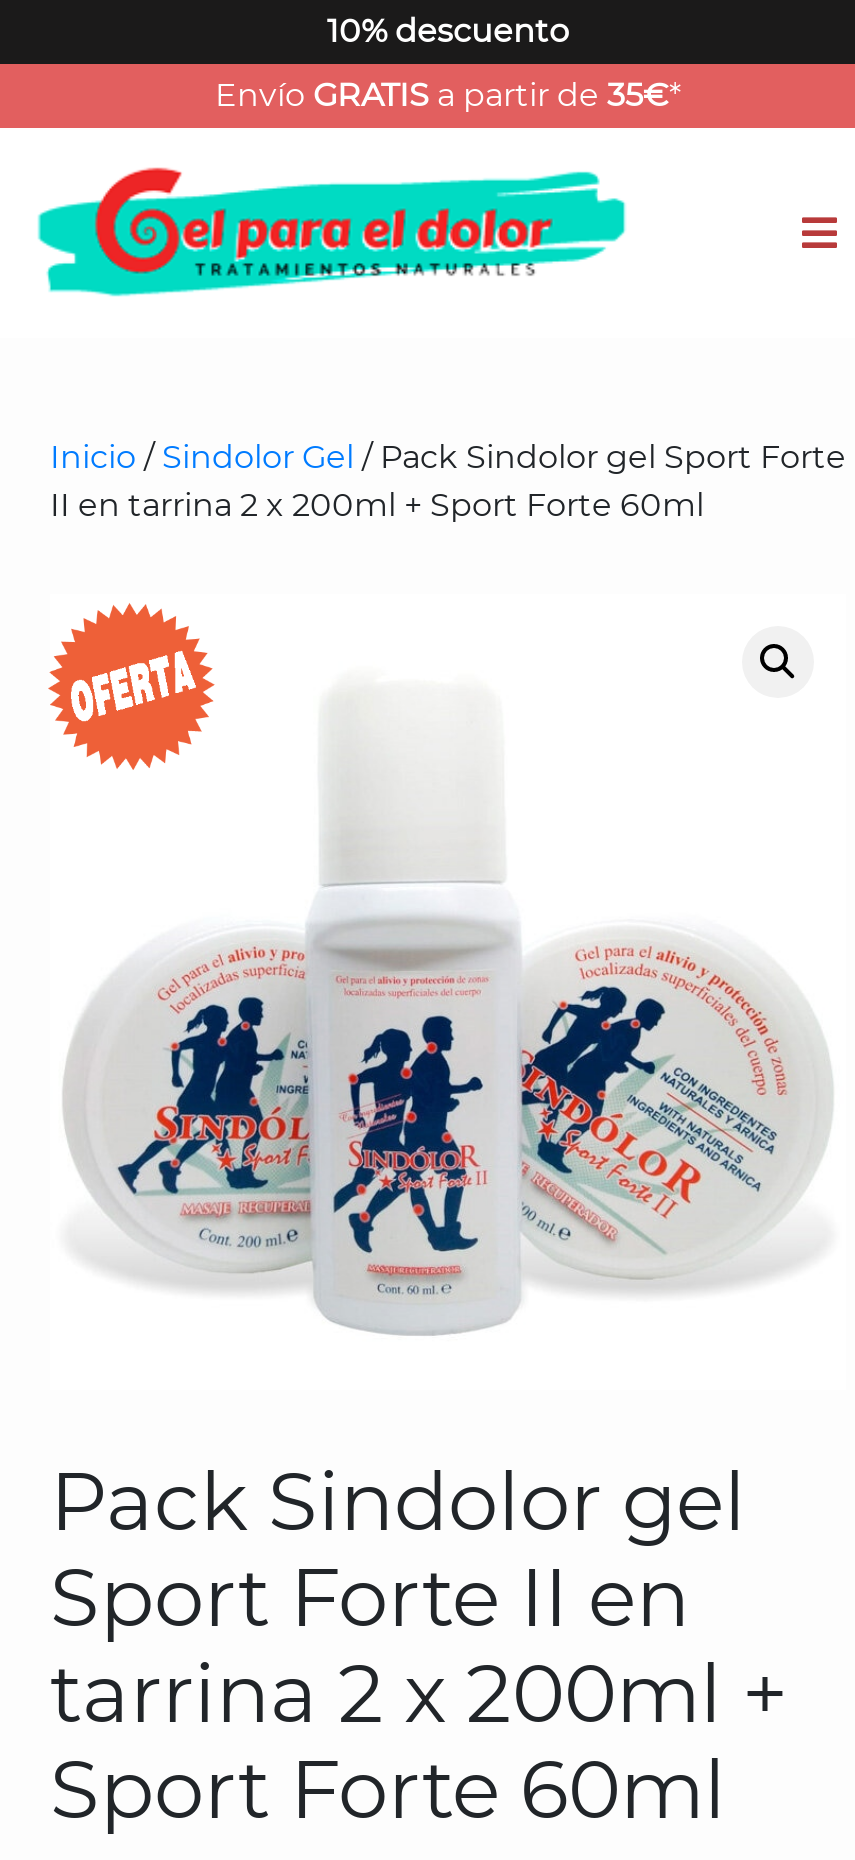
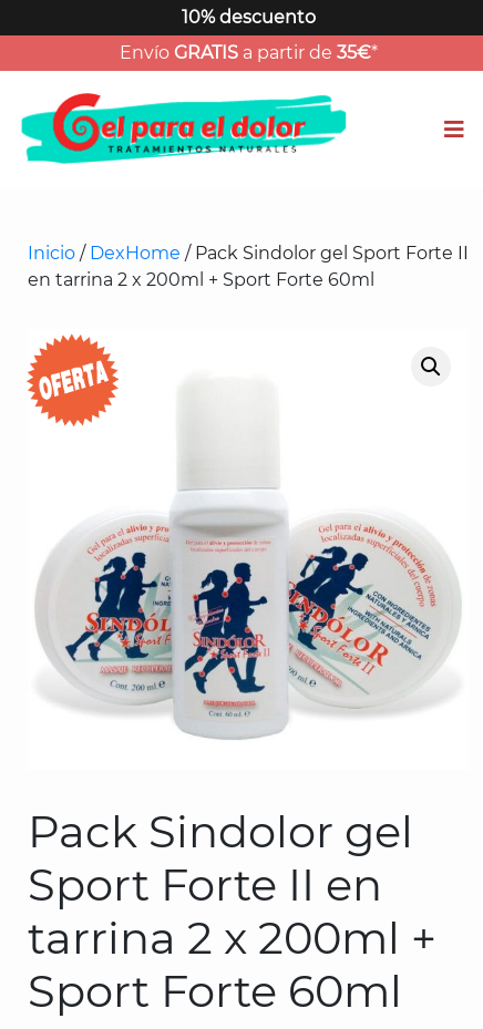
[50,439,846,525] Inicio / Sindolor Gel / Pack Sindolor gel Sport Forte | II en tarrina 2 x 200ml + Sport Forte 60ml -> [28,243,469,291] Inicio / DexHome / Pack Sindolor gel Sport Forte II | en tarrina 2 x 200ml + Sport Forte 60ml

